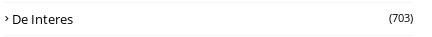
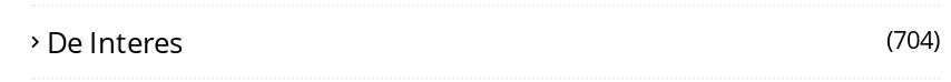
[389,10,413,25] (703) -> [886,22,940,55] (704)

